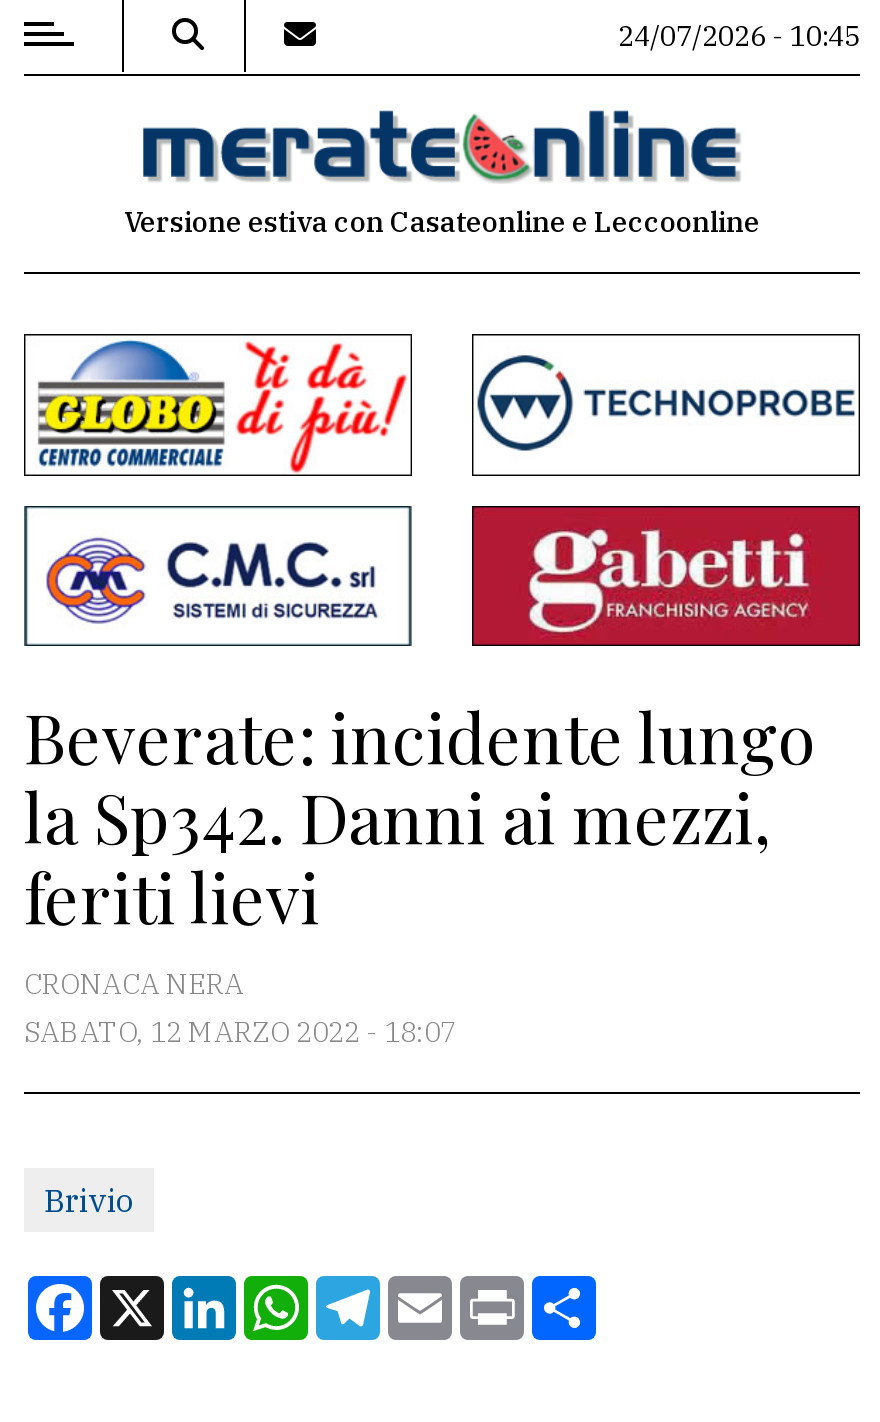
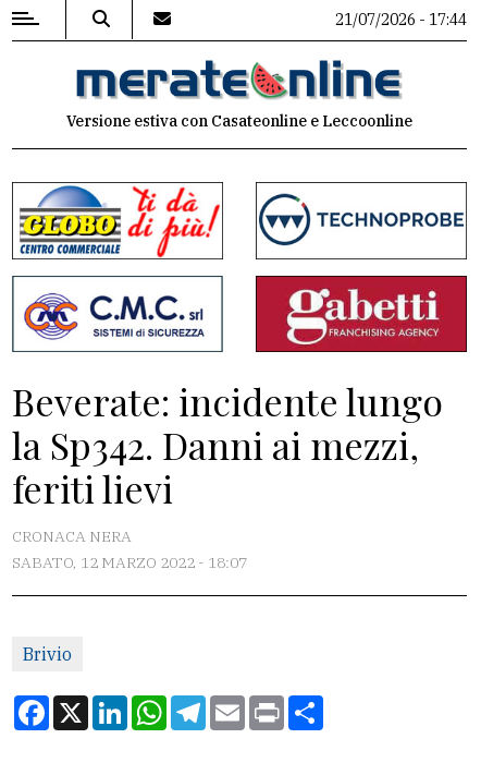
[618,18,860,54] 24/07/2026 - 10:45 -> [335,10,467,29] 21/07/2026 - 17:44

